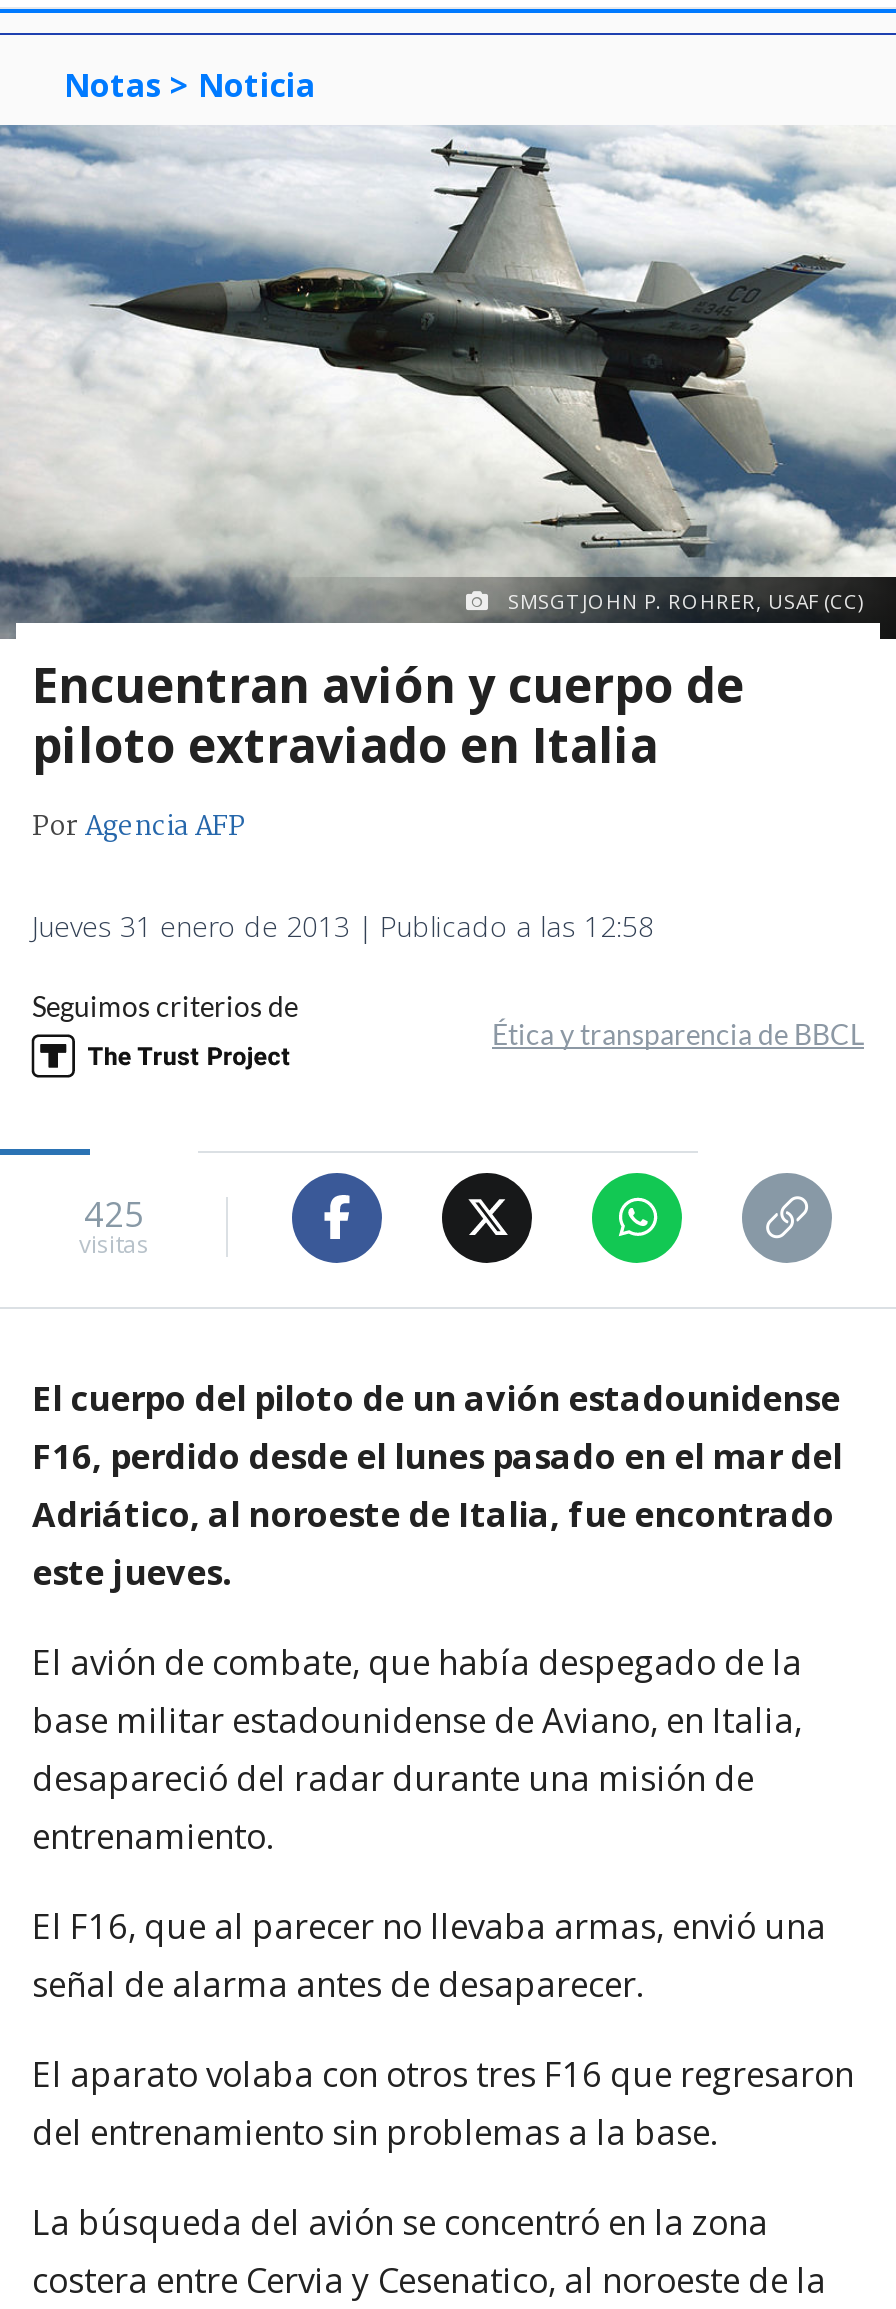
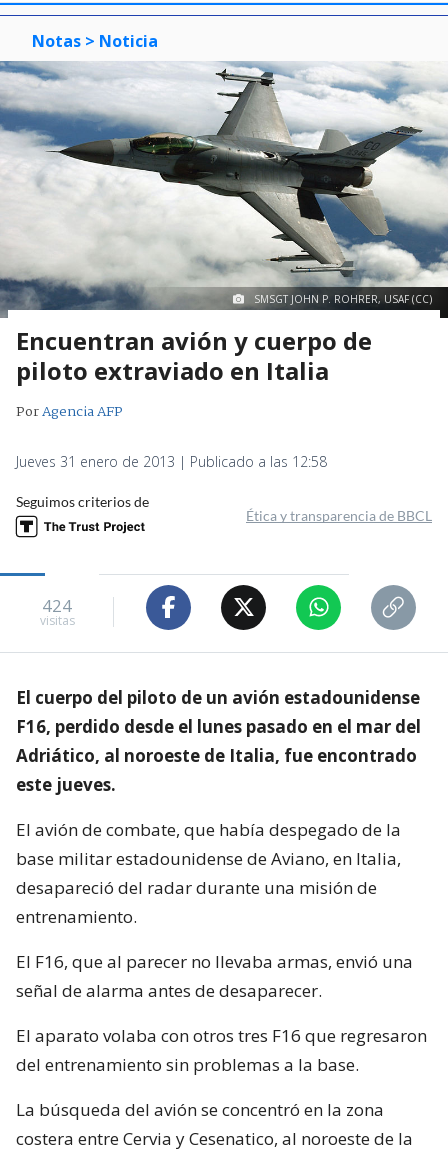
[84,1192,144,1238] 425 -> [42,594,72,617] 424

